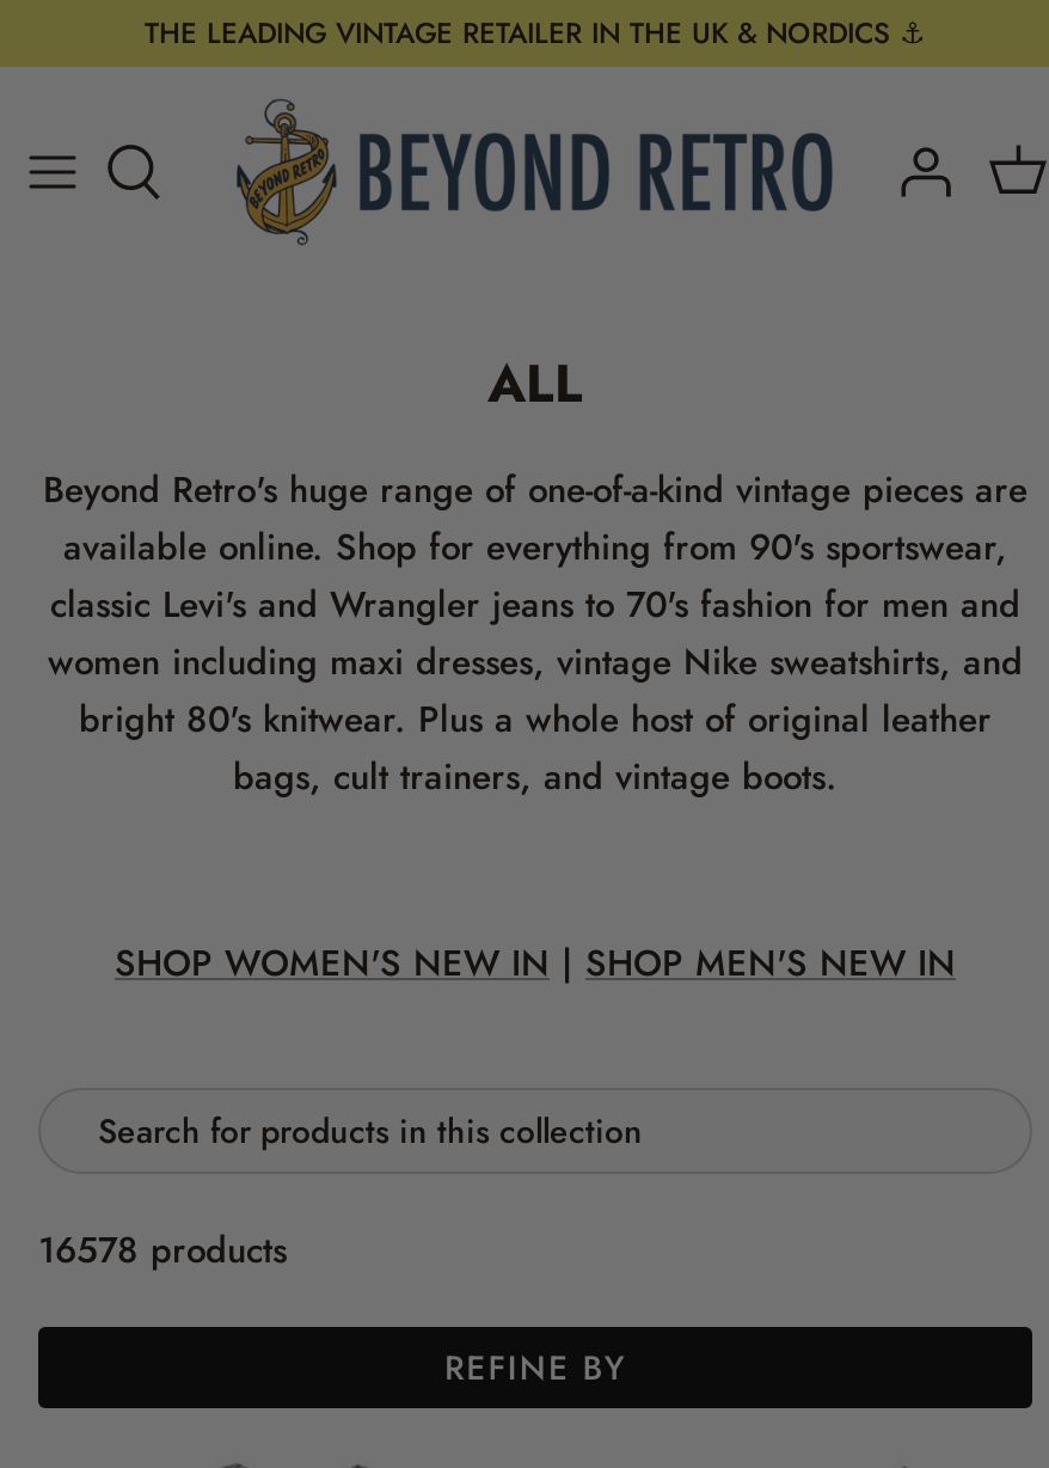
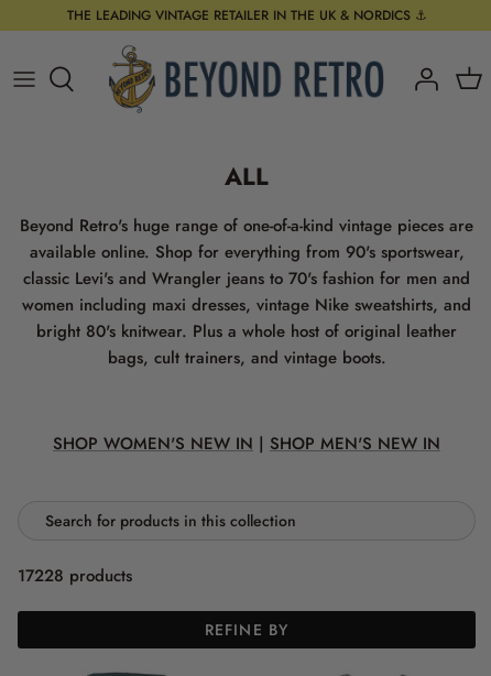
[38,1225,287,1278] 16578 products -> [18,564,132,588] 17228 products

